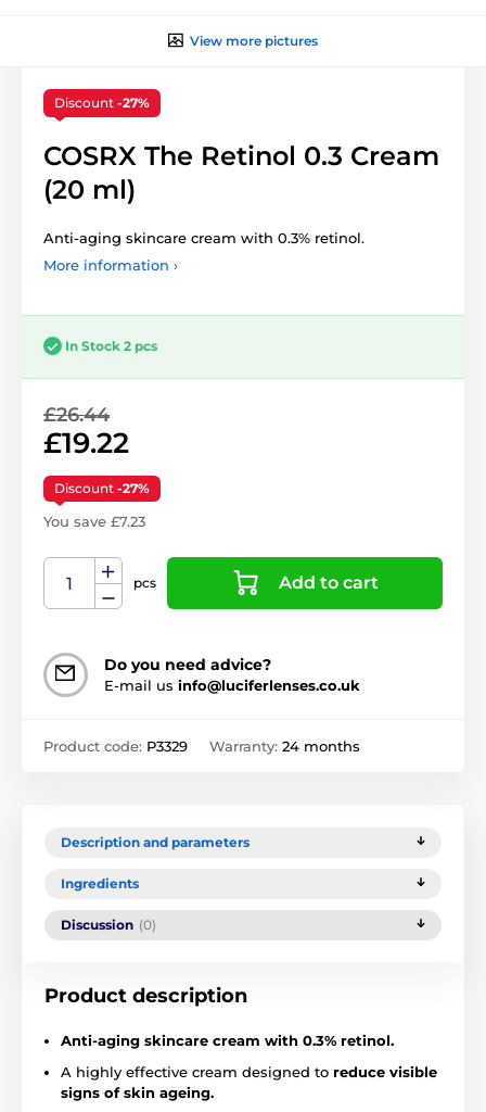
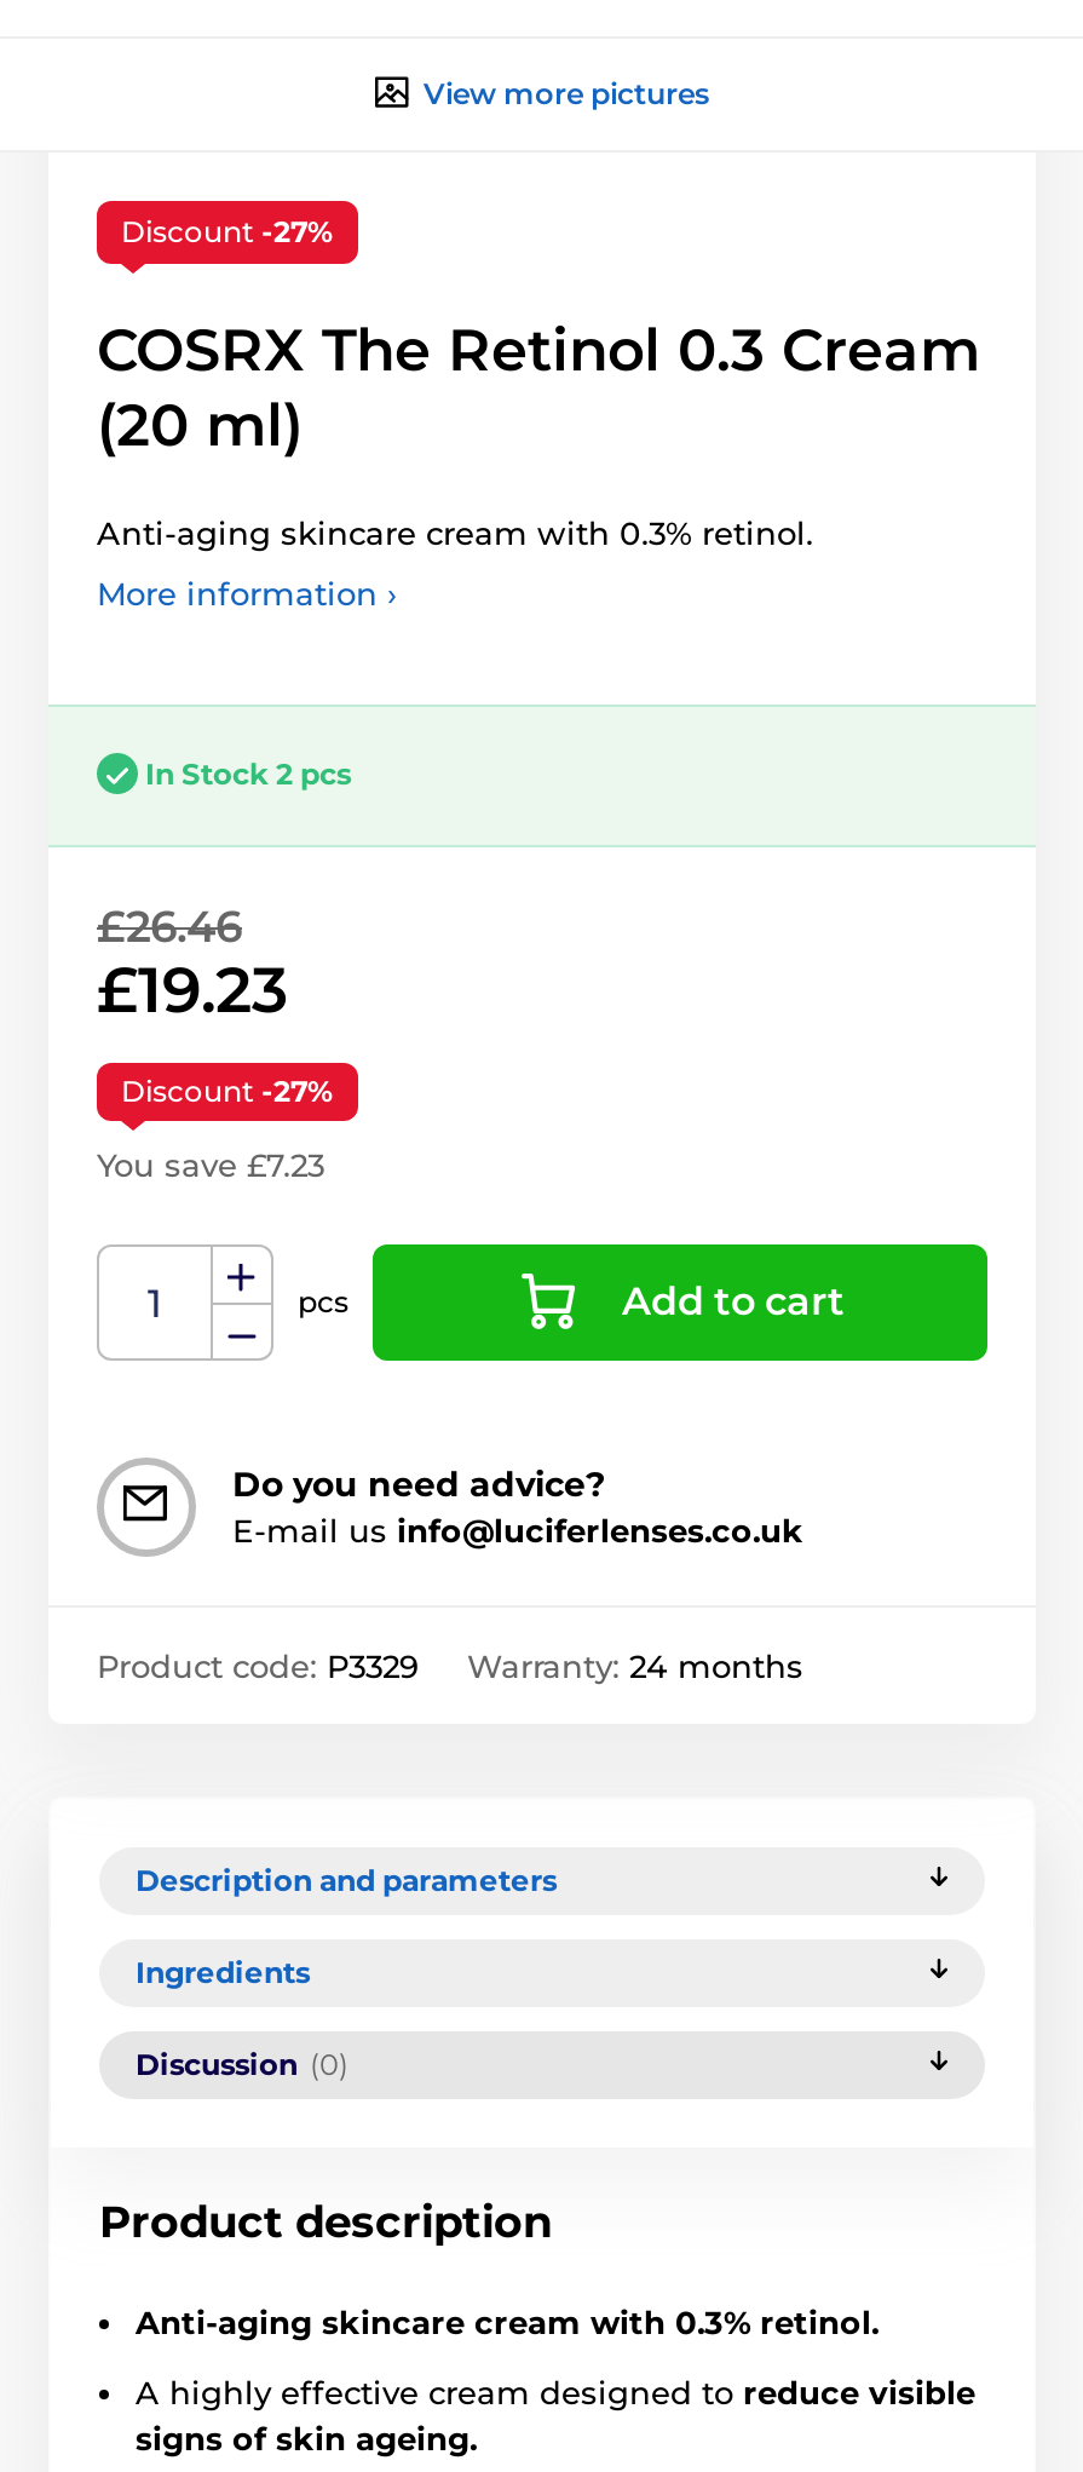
[43,403,110,427] £26.44 -> [97,900,242,954] £26.46
[43,426,129,460] £19.22 -> [97,951,288,1029] £19.23

